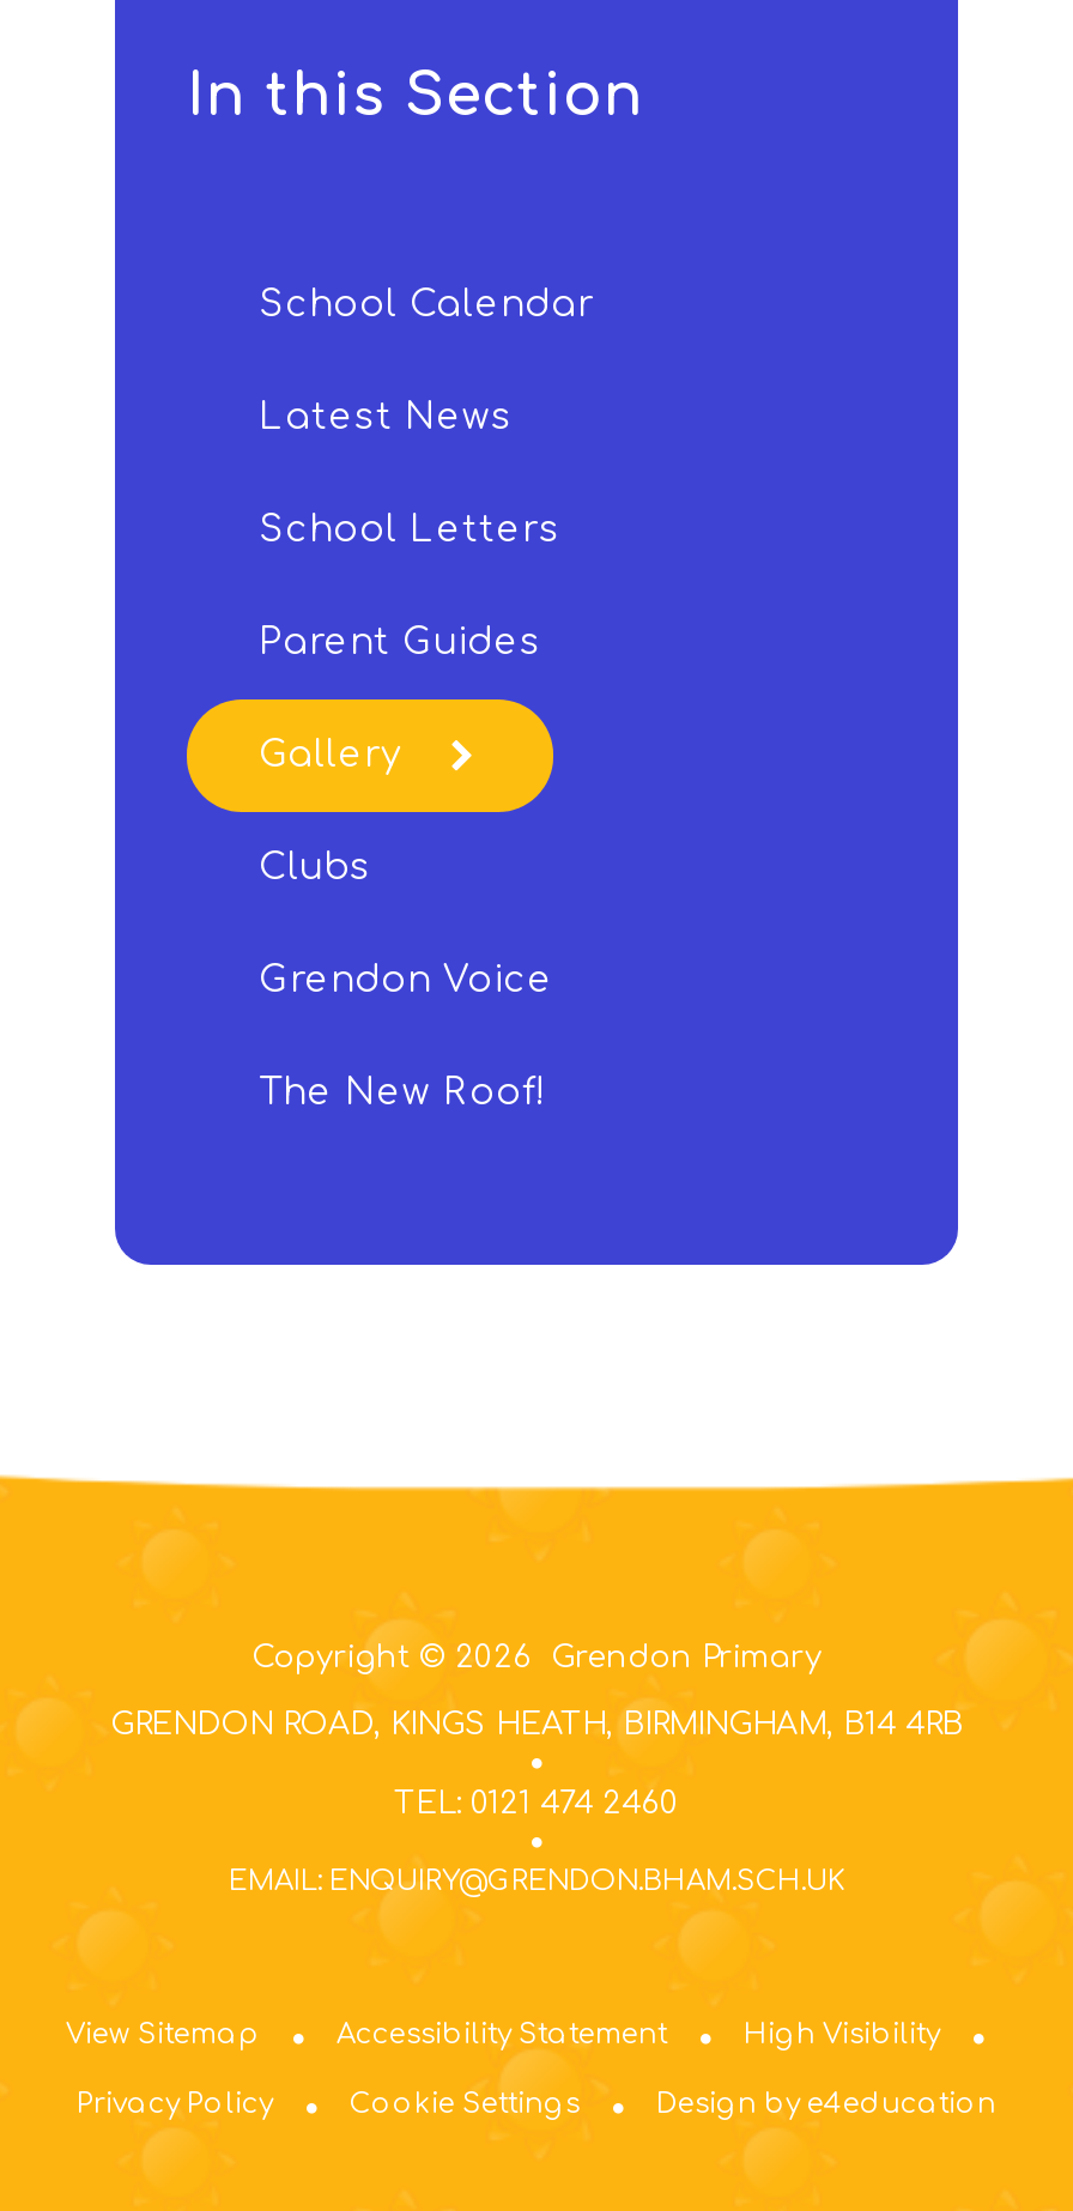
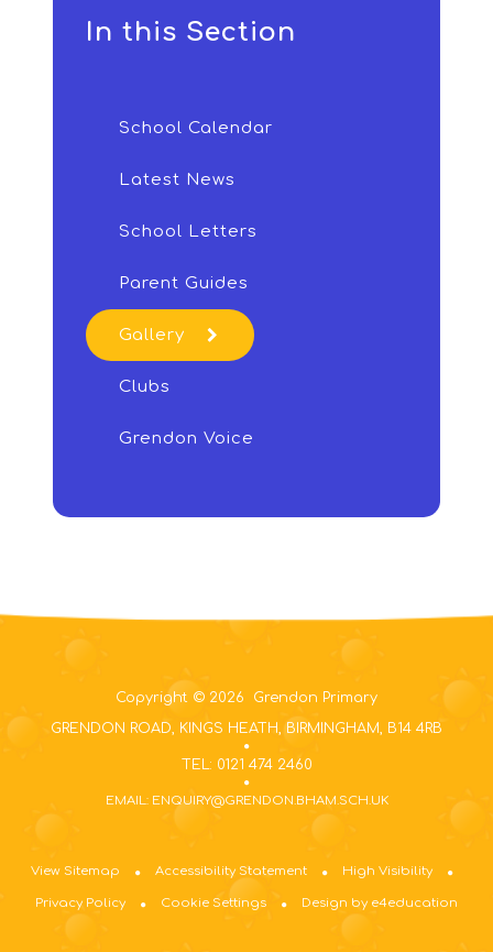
[259,1073,546,1114] The New Roof! -> none

